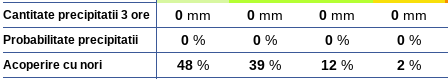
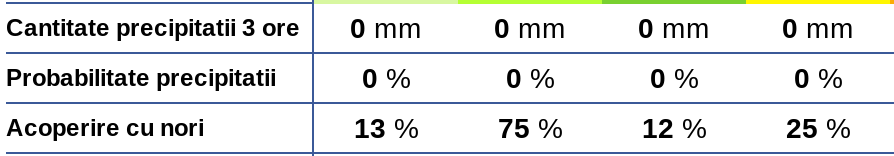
[177,57,209,73] 48% -> [354,112,418,144] 13%
[249,57,281,73] 39% -> [498,112,562,144] 75%
[397,57,421,73] 2% -> [786,112,850,144] 25%

